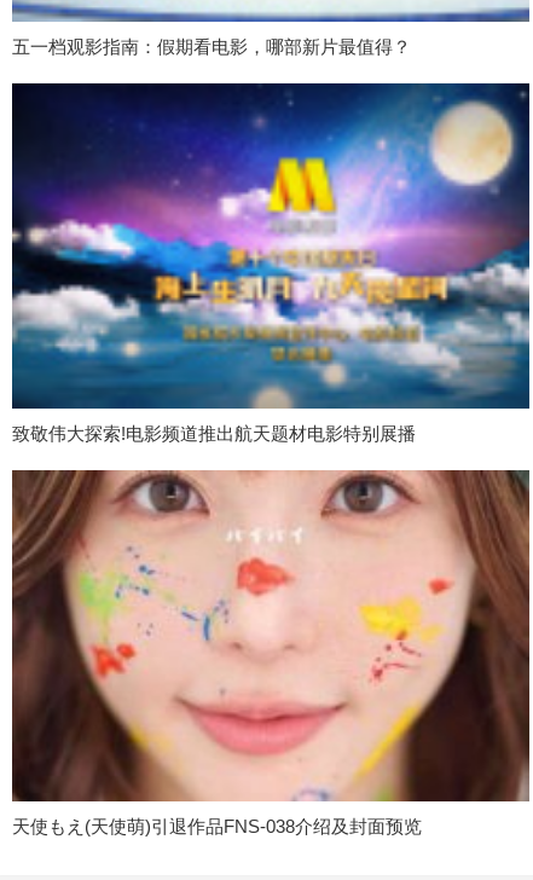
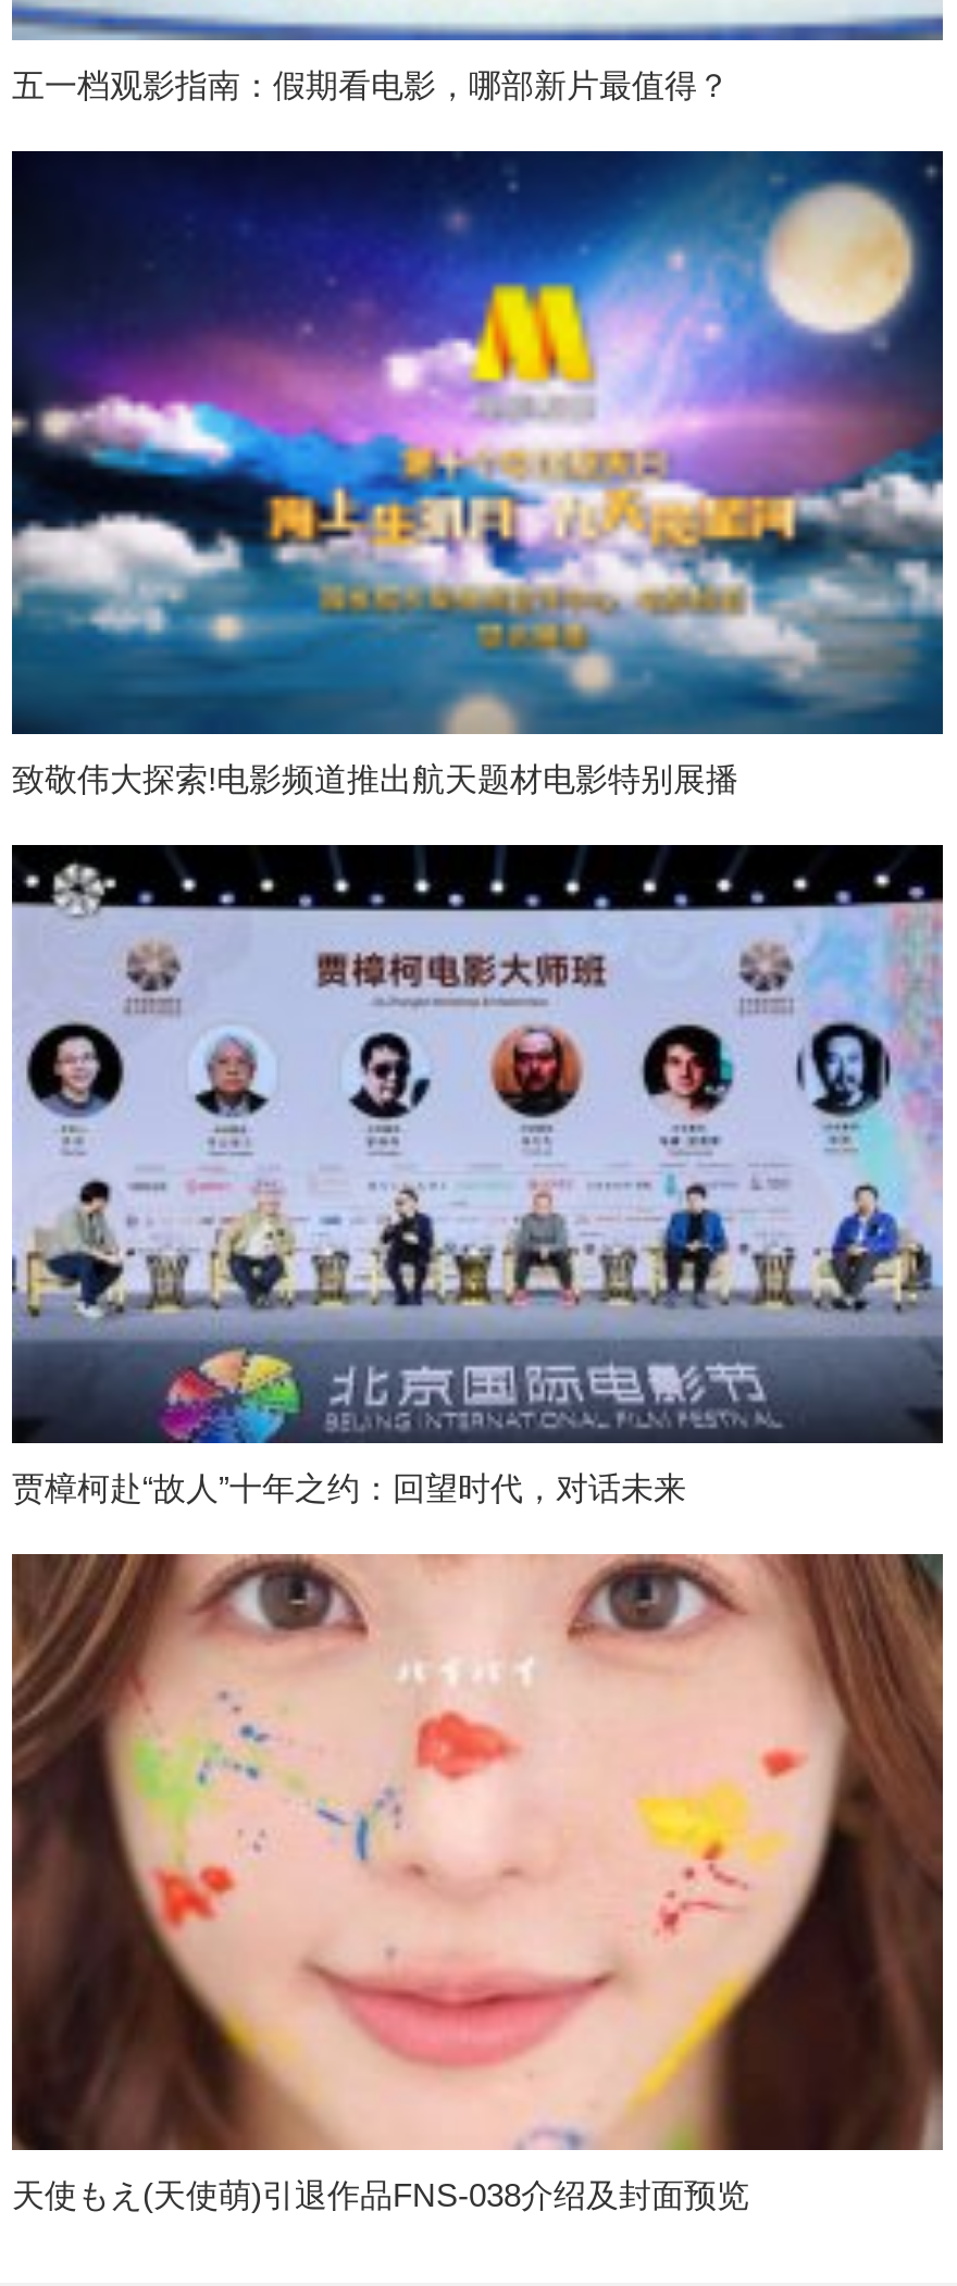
none -> [12,842,943,1506] [image] | 贾樟柯赴“故人”十年之约：回望时代，对话未来

